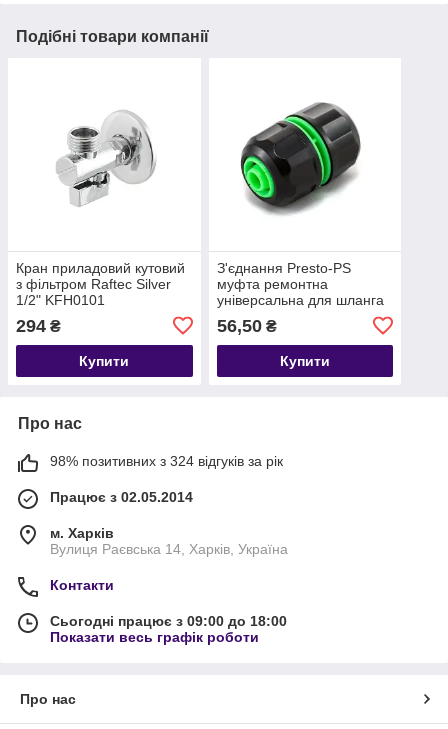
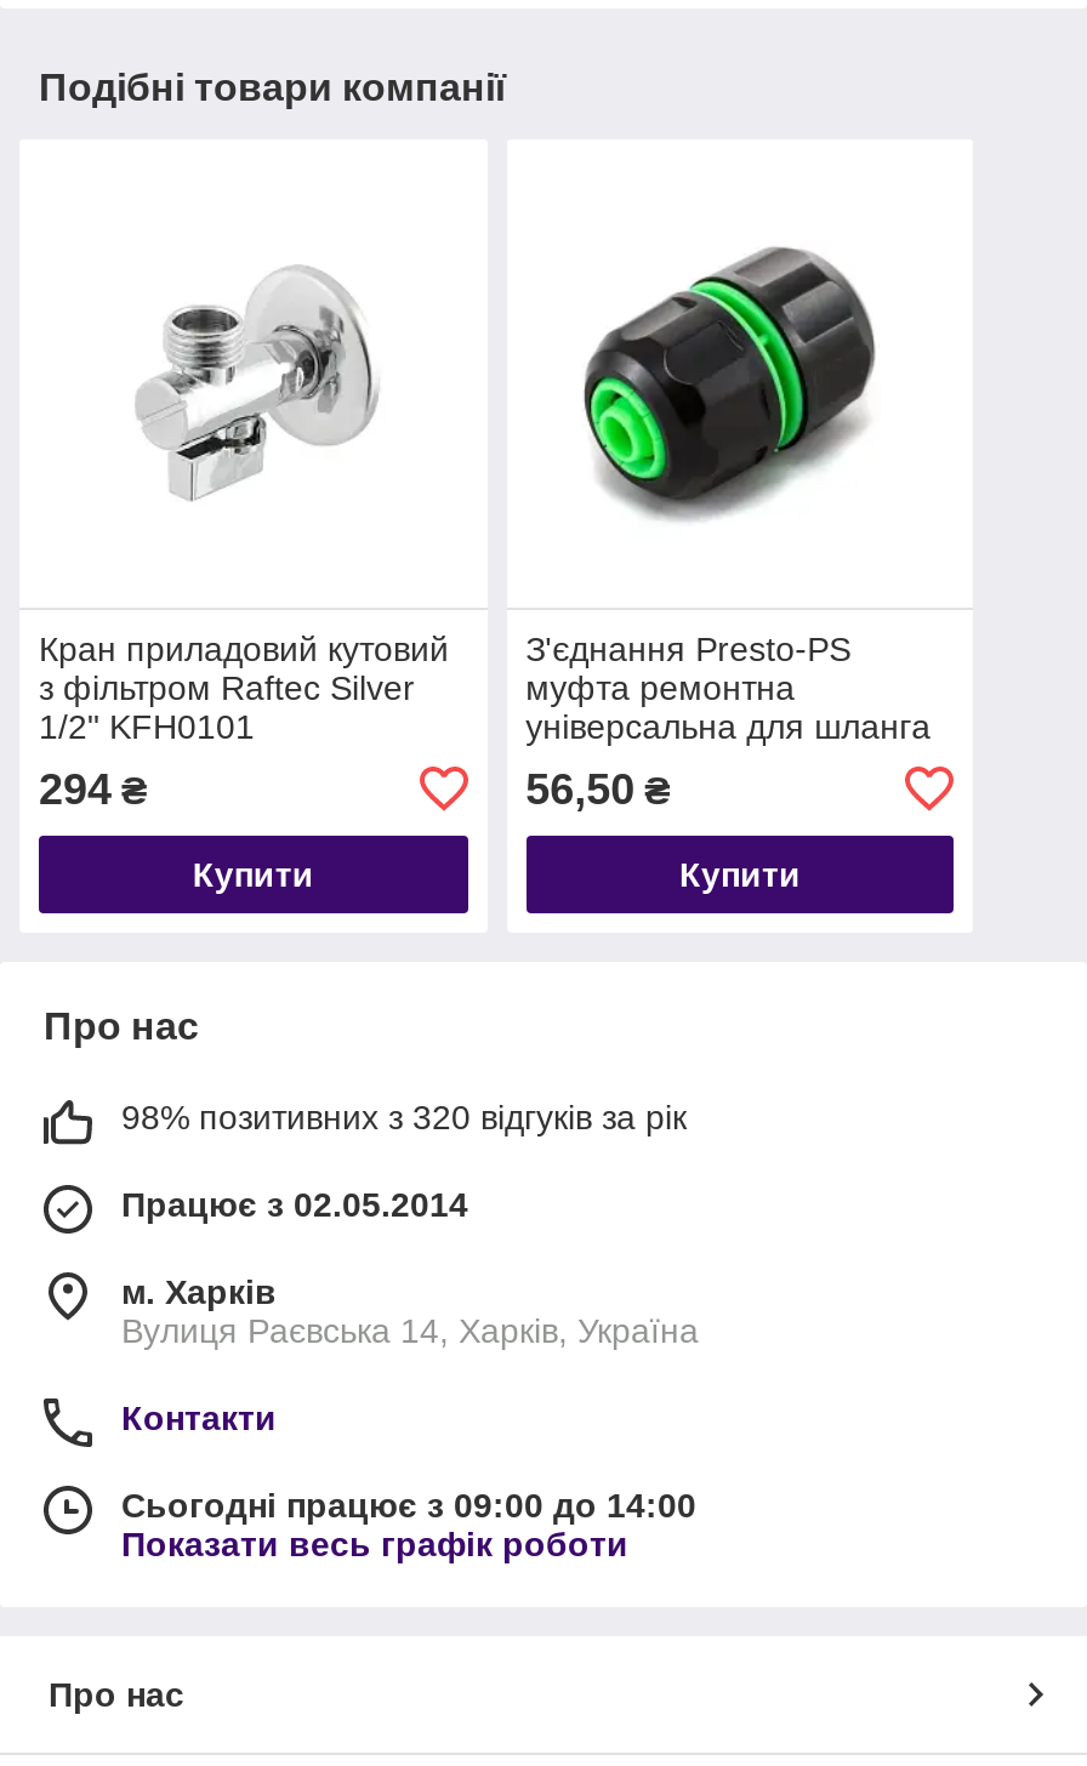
[50,453,283,469] 98% позитивних з 324 відгуків за рік -> [121,1097,687,1136] 98% позитивних з 320 відгуків за рік
[50,613,287,629] Сьогодні працює з 09:00 до 18:00 -> [121,1485,696,1524] Сьогодні працює з 09:00 до 14:00

